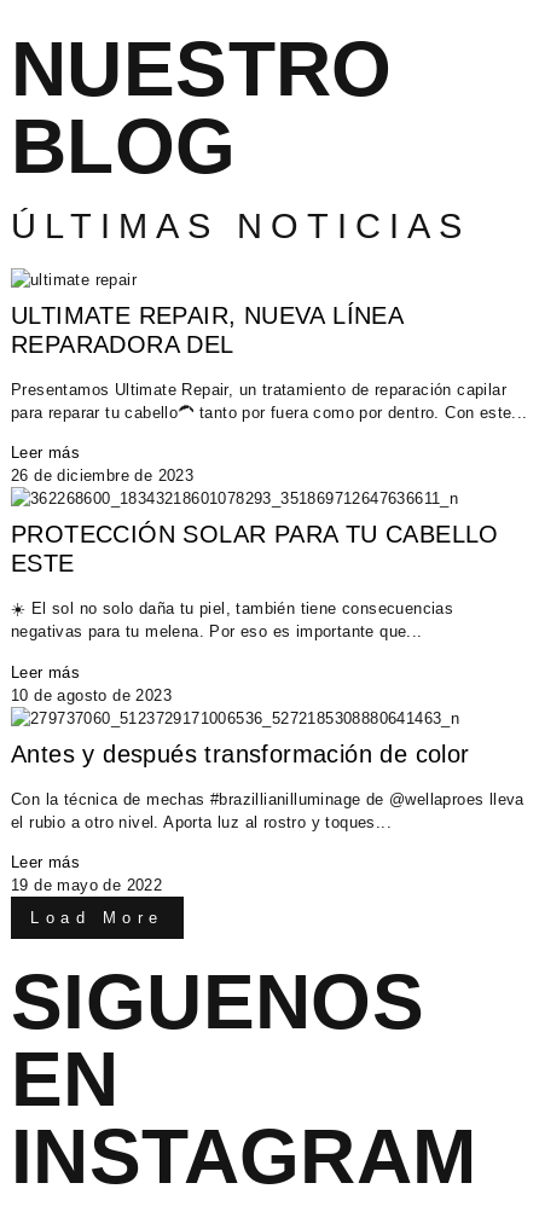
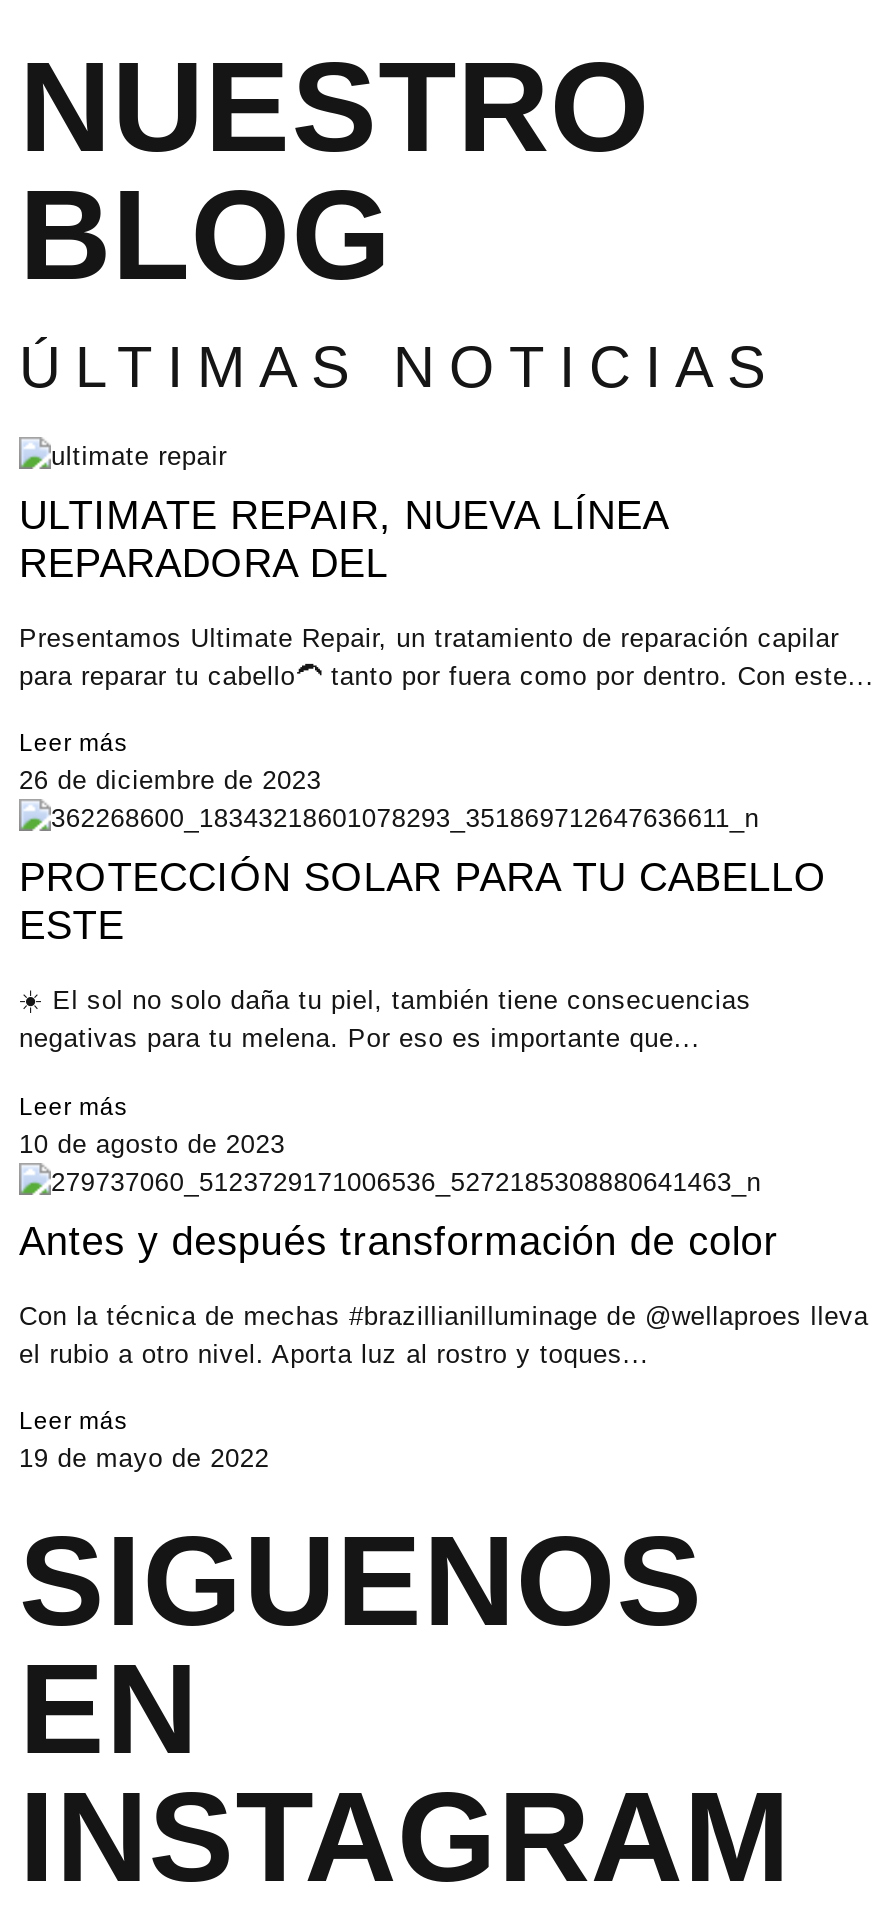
[30,909,164,927] Load More -> none

